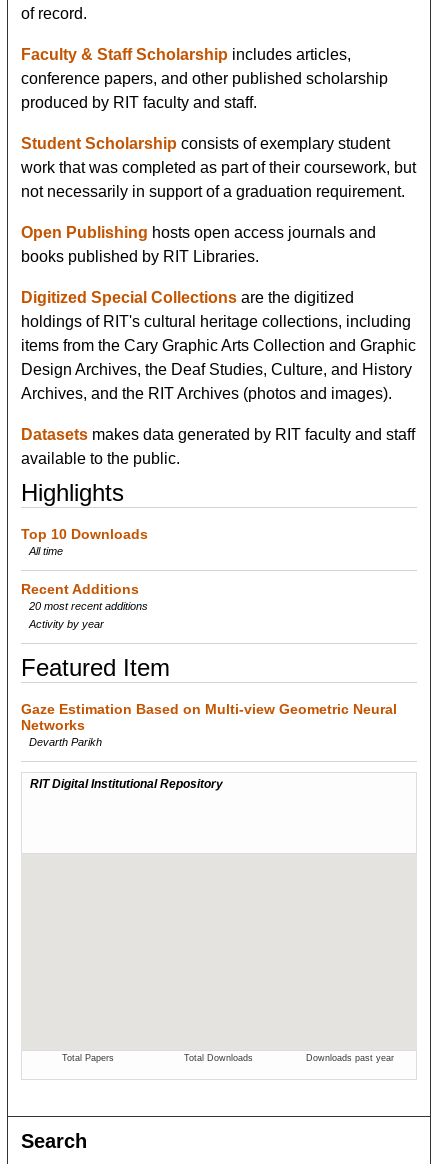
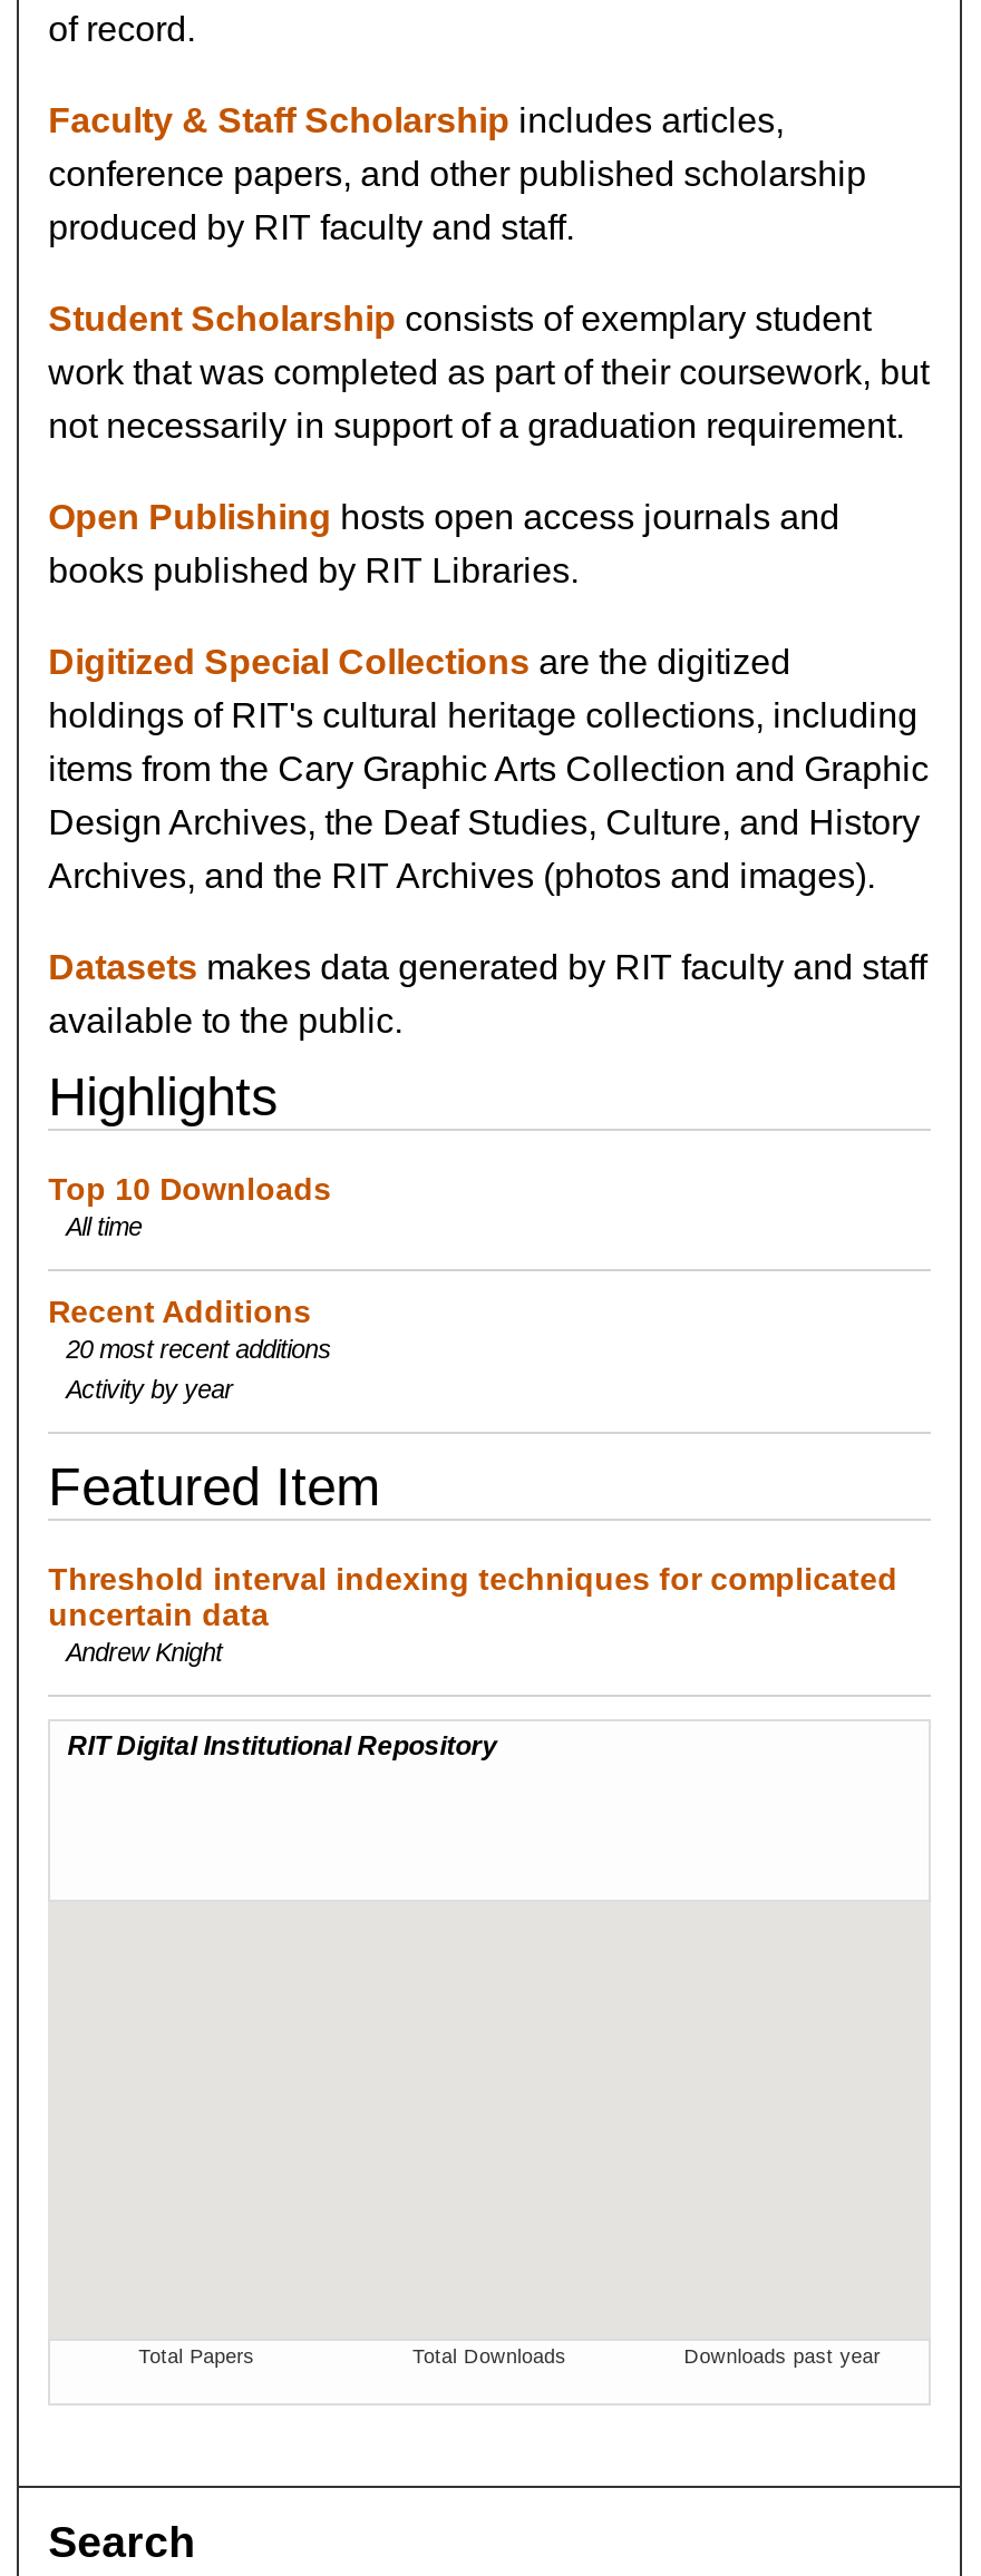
[21,701,397,748] Gaze Estimation Based on Multi-view Geometric Neural | Networks | Devarth Parikh -> [48,1561,898,1665] Threshold interval indexing techniques for complicated | uncertain data | Andrew Knight

